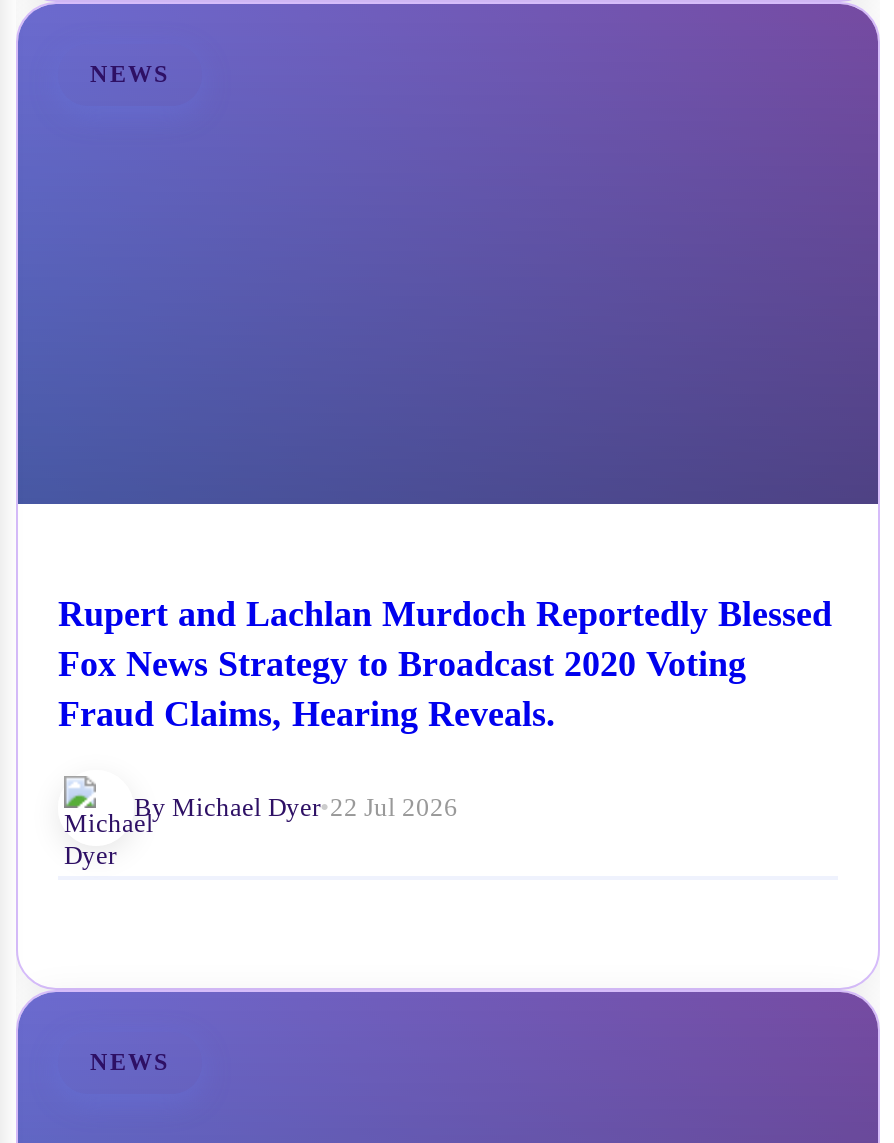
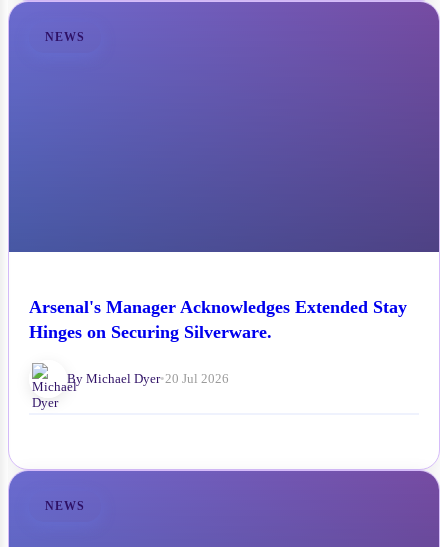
[58,594,832,734] Rupert and Lachlan Murdoch Reportedly Blessed | Fox News Strategy to Broadcast 2020 Voting | Fraud Claims, Hearing Reveals. -> [29,297,407,342] Arsenal's Manager Acknowledges Extended Stay | Hinges on Securing Silverware.
[134,792,458,822] By Michael Dyer • 22 Jul 2026 -> [67,371,229,386] By Michael Dyer • 20 Jul 2026

